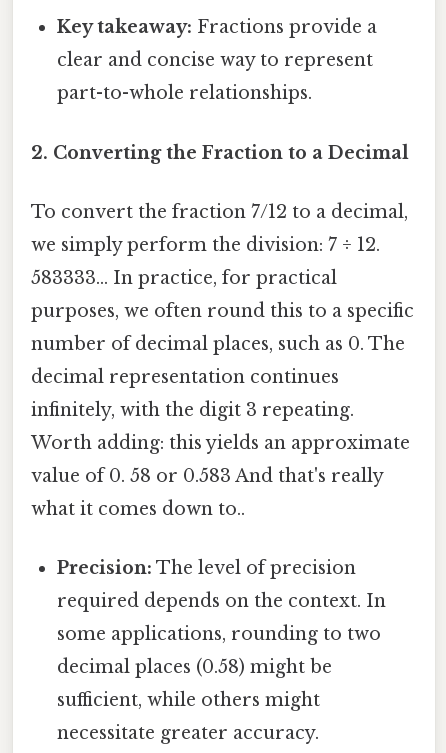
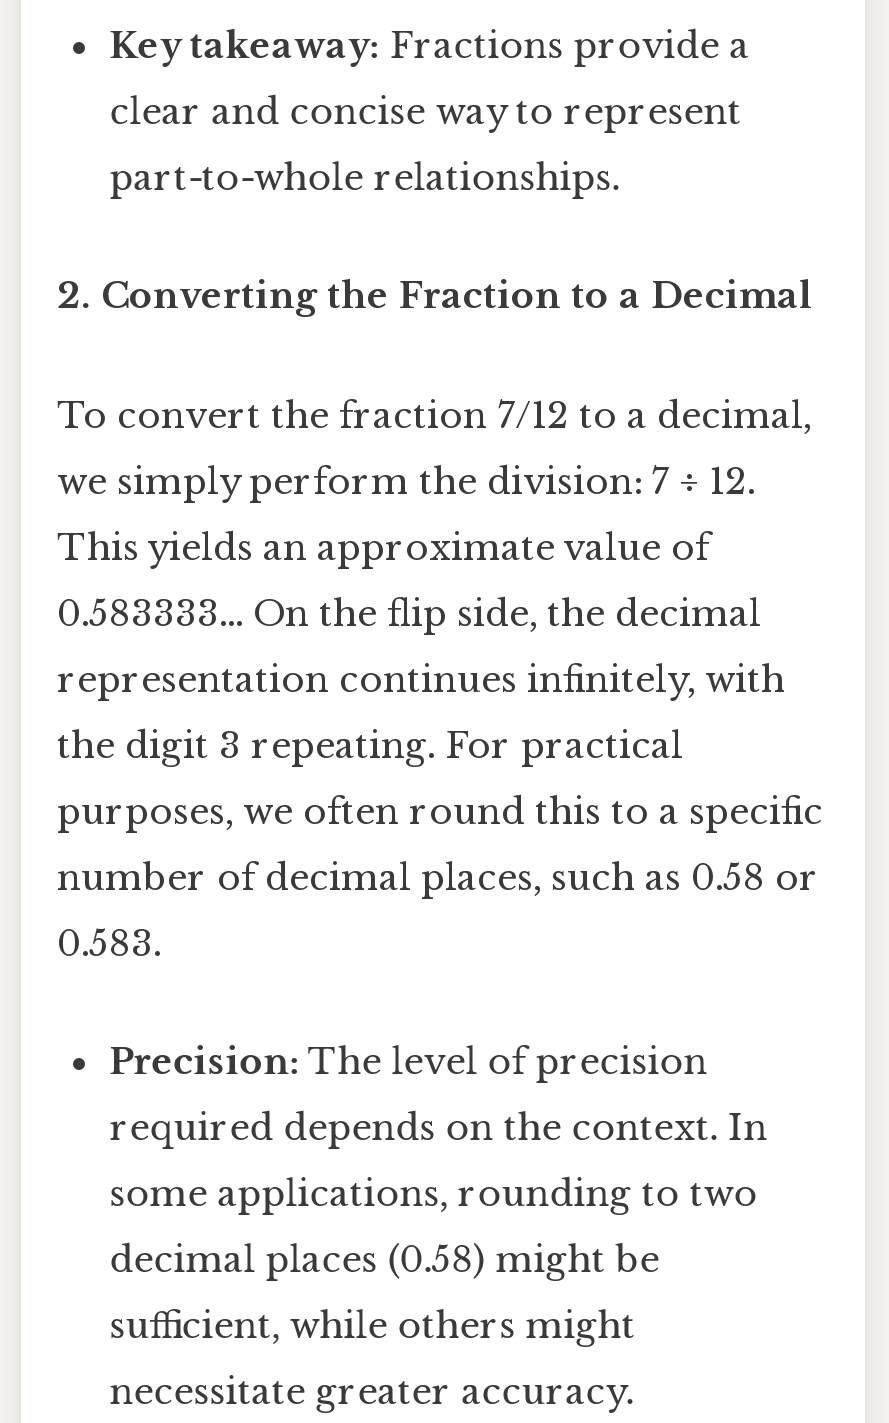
[31,267,337,289] 583333... In practice, for practical -> [57,526,785,768] This yields an approximate value of | 0.583333... On the flip side, the decimal | representation continues infinitely, with | the digit 3 repeating. For practical
moved [31,300,414,322] -> [57,790,823,834]: purposes, we often round this to a specific
[31,333,410,520] number of decimal places, such as 0. The | decimal representation continues | infinitely, with the digit 3 repeating. | Worth adding: this yields an approximate | value of 0. 58 or 0.583 And that's really | what it comes down to.. -> [57,856,819,966] number of decimal places, such as 0.58 or | 0.583.

